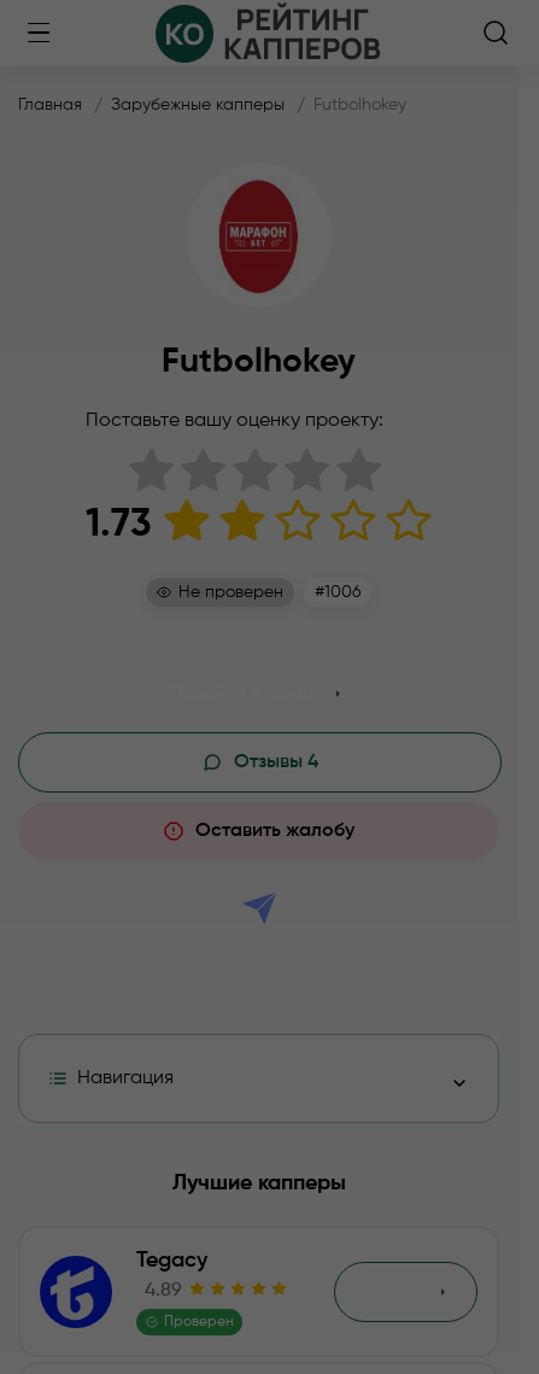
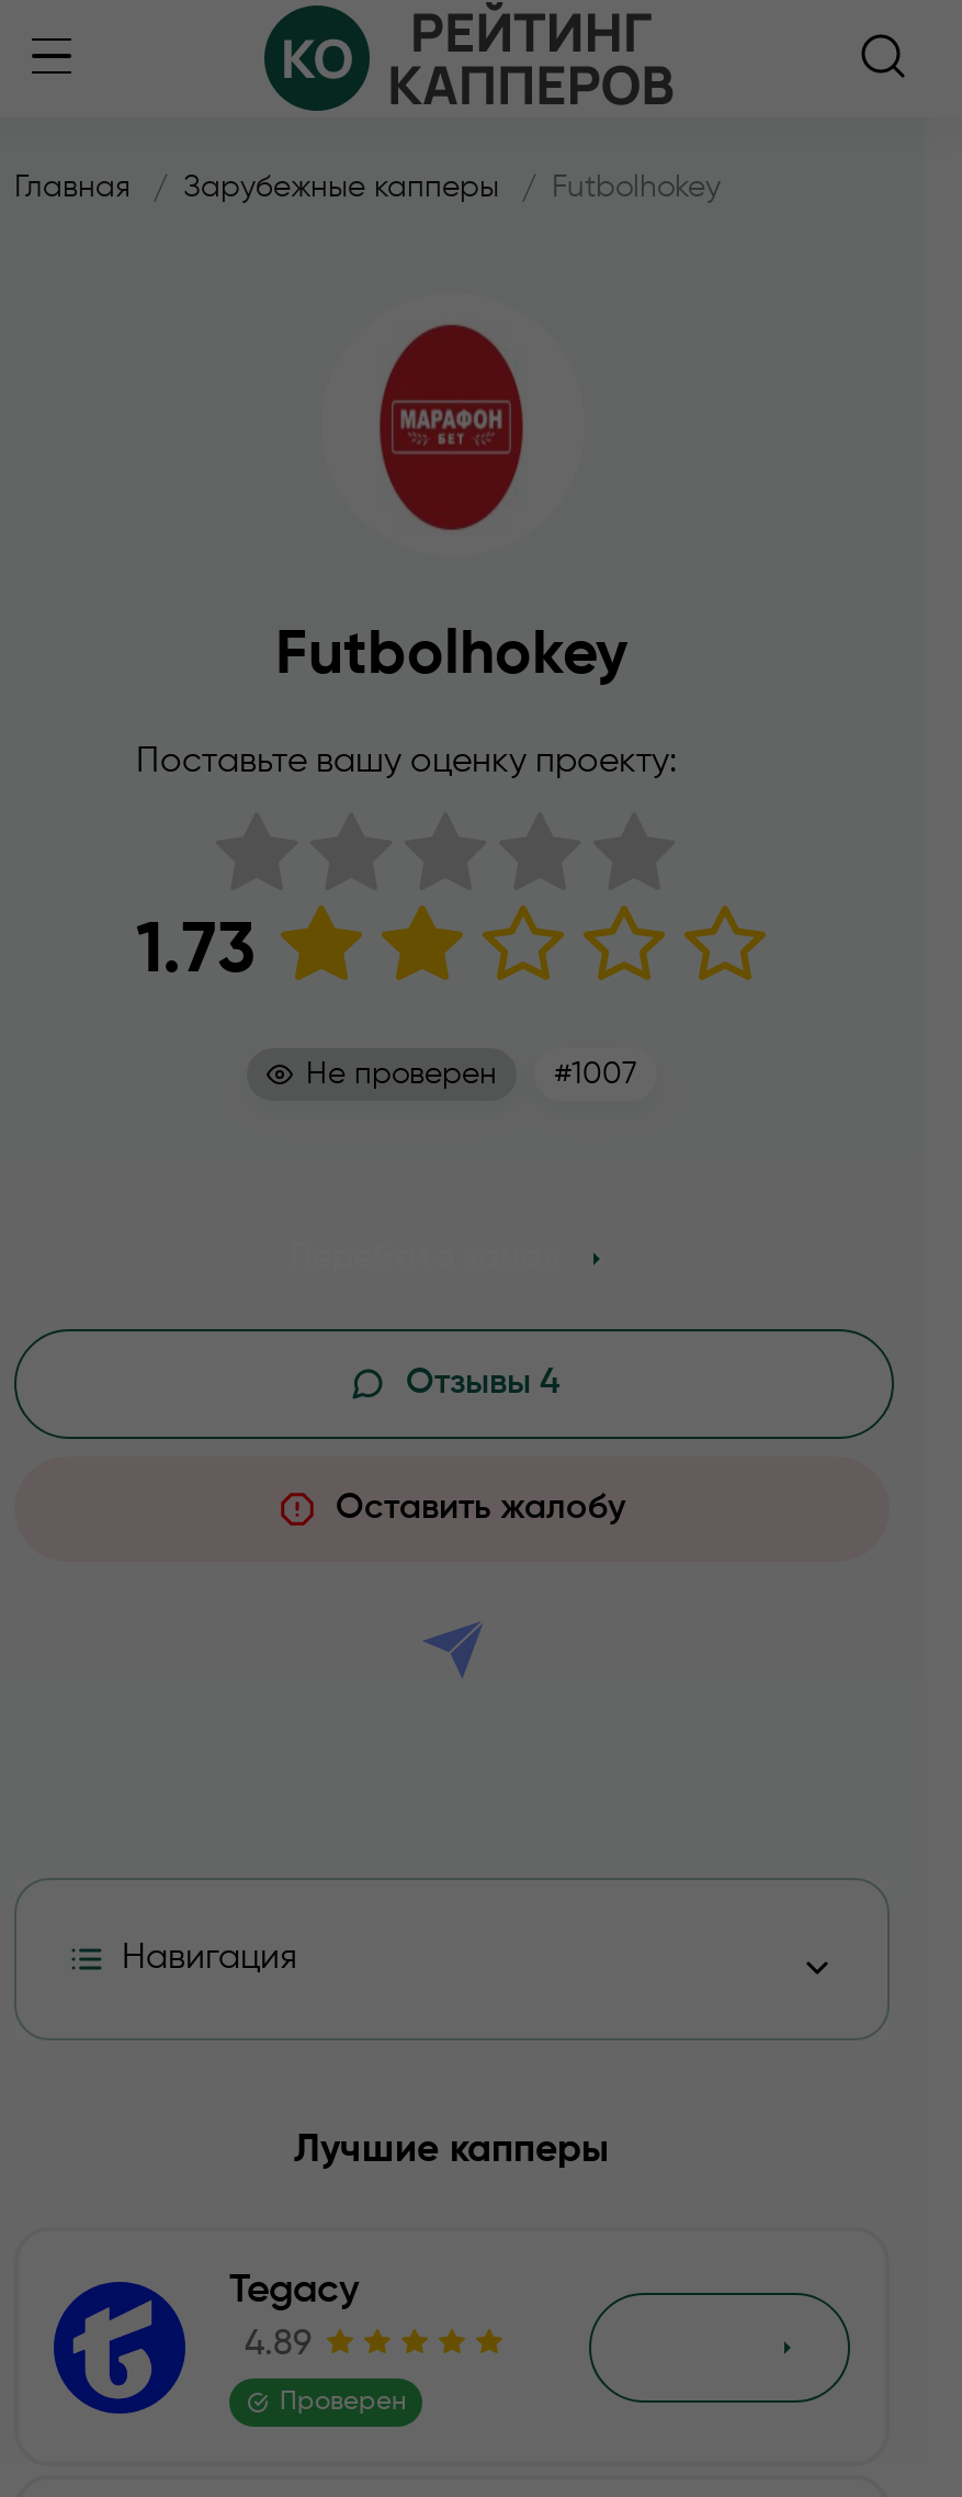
[178,584,361,601] Не проверен #1006 -> [306,1059,637,1090] Не проверен #1007

